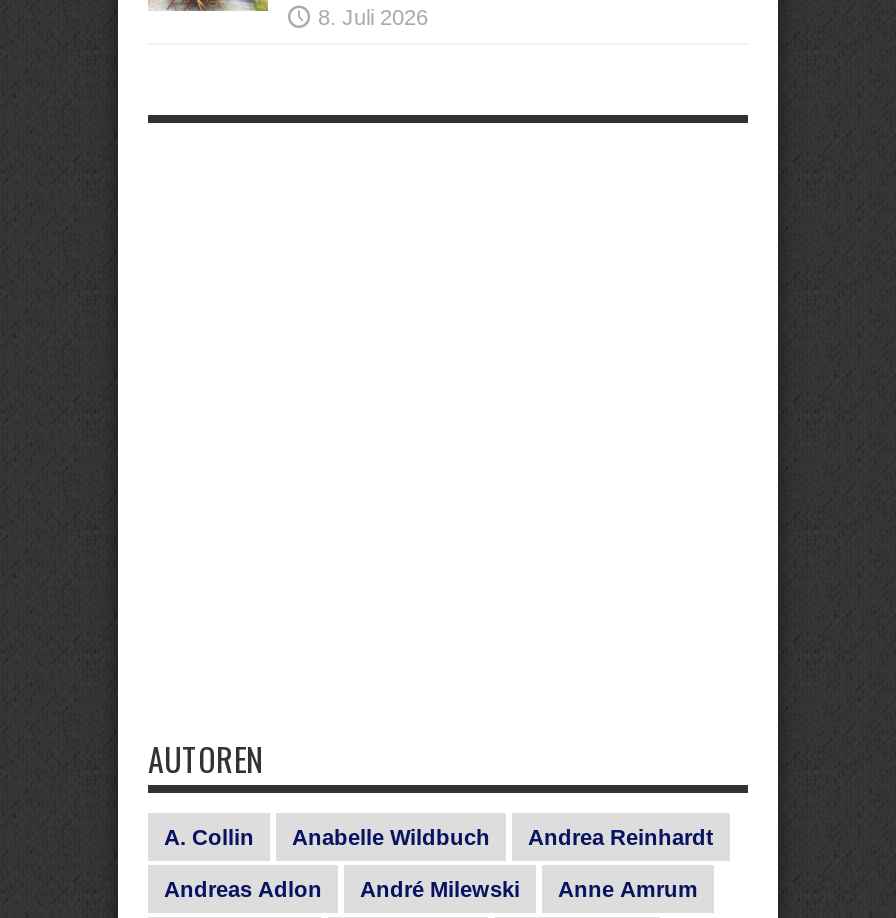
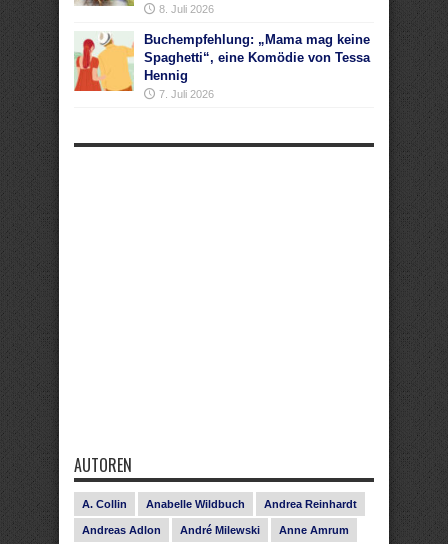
none -> [74,32,370,100] [image] | Buchempfehlung: „Mama mag keine | Spaghetti“, eine Komödie von Tessa | Hennig | 7. Juli 2026

